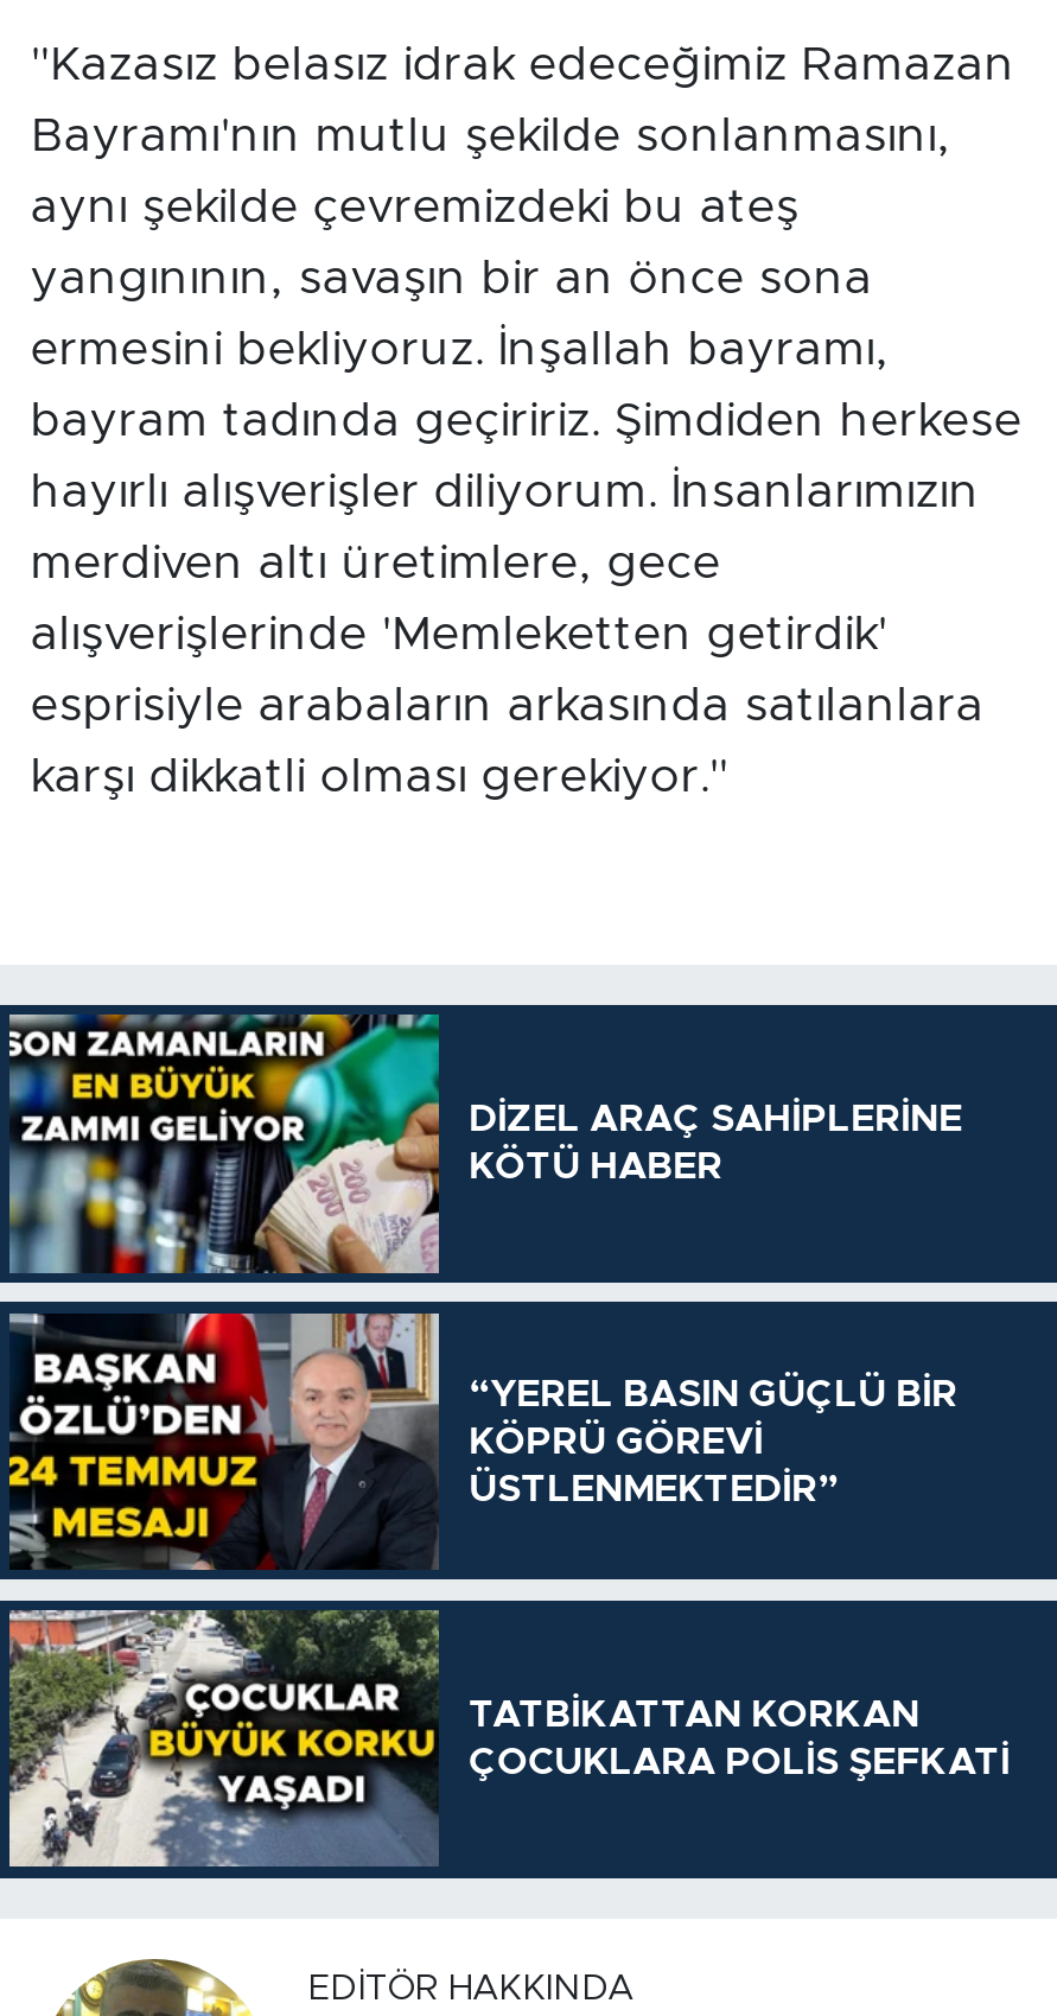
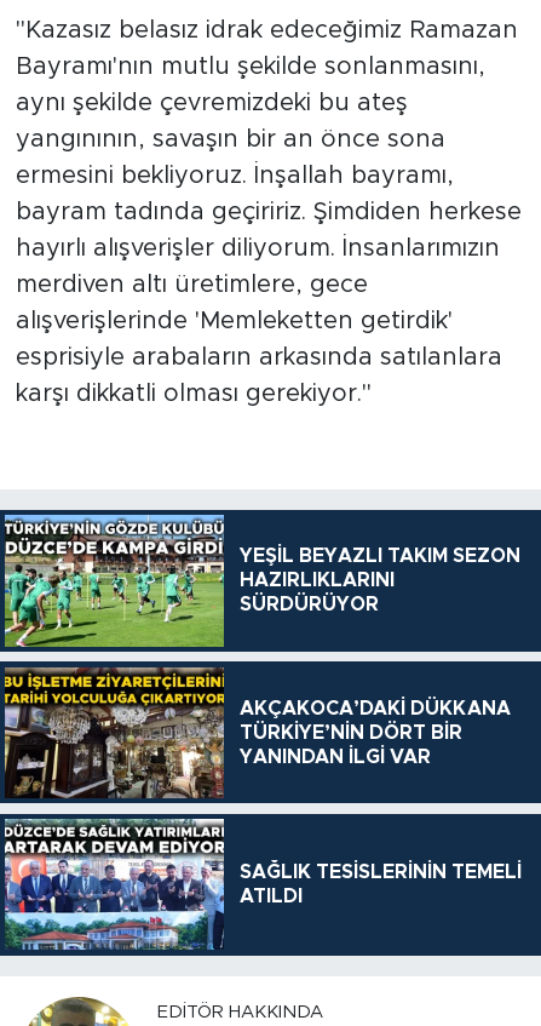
[7,1012,962,1276] [image] | DİZEL ARAÇ SAHİPLERİNE | KÖTÜ HABER -> [4,514,520,648] [image] | YEŞİL BEYAZLI TAKIM SEZON | HAZIRLIKLARINI | SÜRDÜRÜYOR
[7,1311,958,1572] [image] | “YEREL BASIN GÜÇLÜ BİR | KÖPRÜ GÖREVİ | ÜSTLENMEKTEDİR” -> [4,666,510,799] [image] | AKÇAKOCA’DAKİ DÜKKANA | TÜRKİYE’NİN DÖRT BİR | YANINDAN İLGİ VAR
[7,1610,1010,1869] [image] | TATBİKATTAN KORKAN | ÇOCUKLARA POLİS ŞEFKATİ -> [4,818,521,951] [image] | SAĞLIK TESİSLERİNİN TEMELİ | ATILDI

